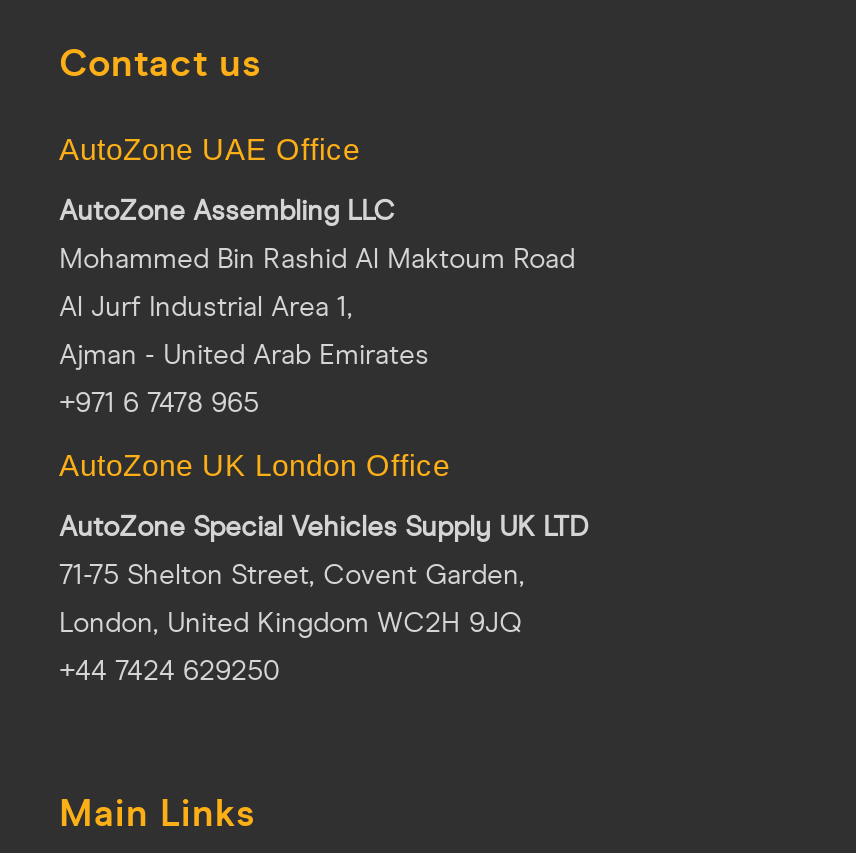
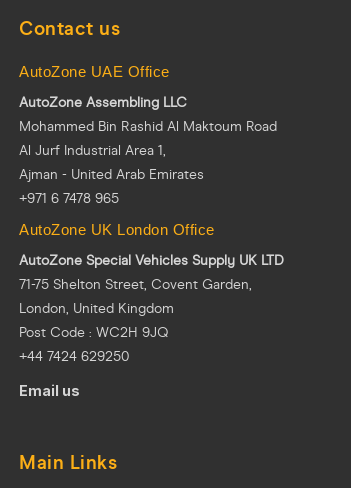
[59,606,523,640] London, United Kingdom WC2H 9JQ -> [19,300,174,341] London, United Kingdom | Post Code : WC2H 9JQ
none -> [19,382,80,399] Email us

